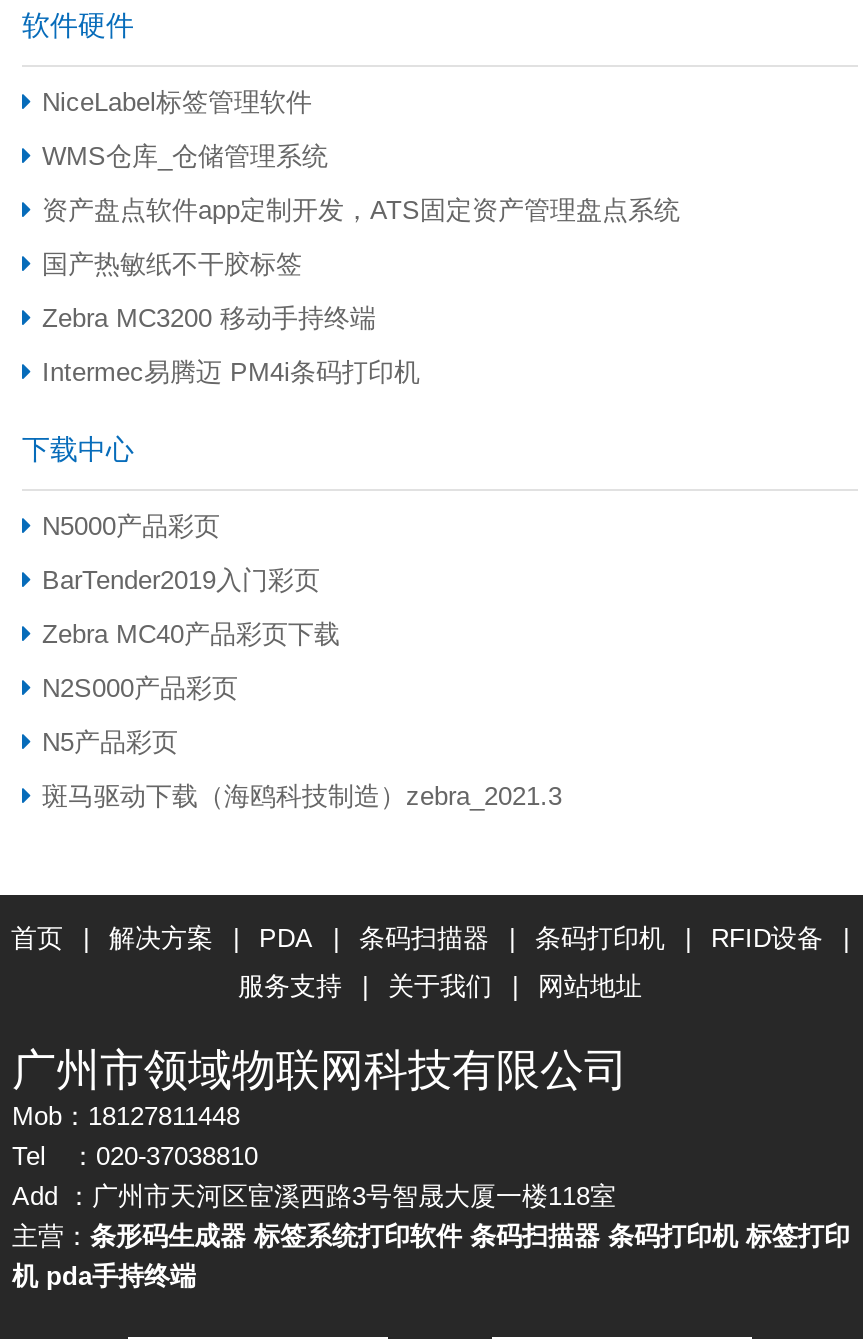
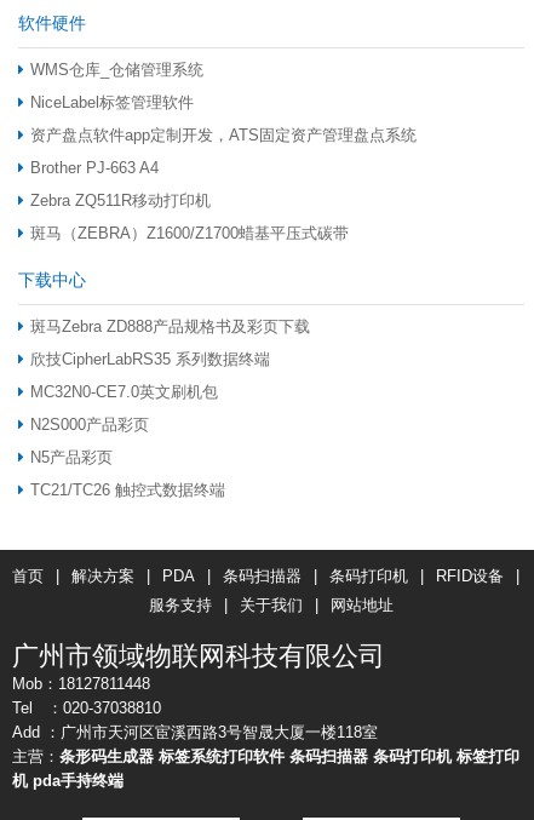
moved [42,88,312,118] -> [30,94,194,112]: NiceLabel标签管理软件
moved [42,142,328,172] -> [30,61,203,79]: WMS仓库_仓储管理系统
[42,250,302,280] 国产热敏纸不干胶标签 -> [30,159,159,177] Brother PJ-663 A4
[42,304,376,334] Zebra MC3200 移动手持终端 -> [30,192,211,210] Zebra ZQ511R移动打印机
[42,358,420,388] Intermec易腾迈 PM4i条码打印机 -> [30,224,349,243] 斑马（ZEBRA）Z1600/Z1700蜡基平压式碳带
[42,512,220,542] N5000产品彩页 -> [30,318,310,336] 斑马Zebra ZD888产品规格书及彩页下载
[42,566,320,596] BarTender2019入门彩页 -> [30,350,270,369] 欣技CipherLabRS35 系列数据终端
[42,620,340,650] Zebra MC40产品彩页下载 -> [30,383,218,401] MC32N0-CE7.0英文刷机包
[42,782,562,812] 斑马驱动下载（海鸥科技制造）zebra_2021.3 -> [30,481,225,499] TC21/TC26 触控式数据终端

